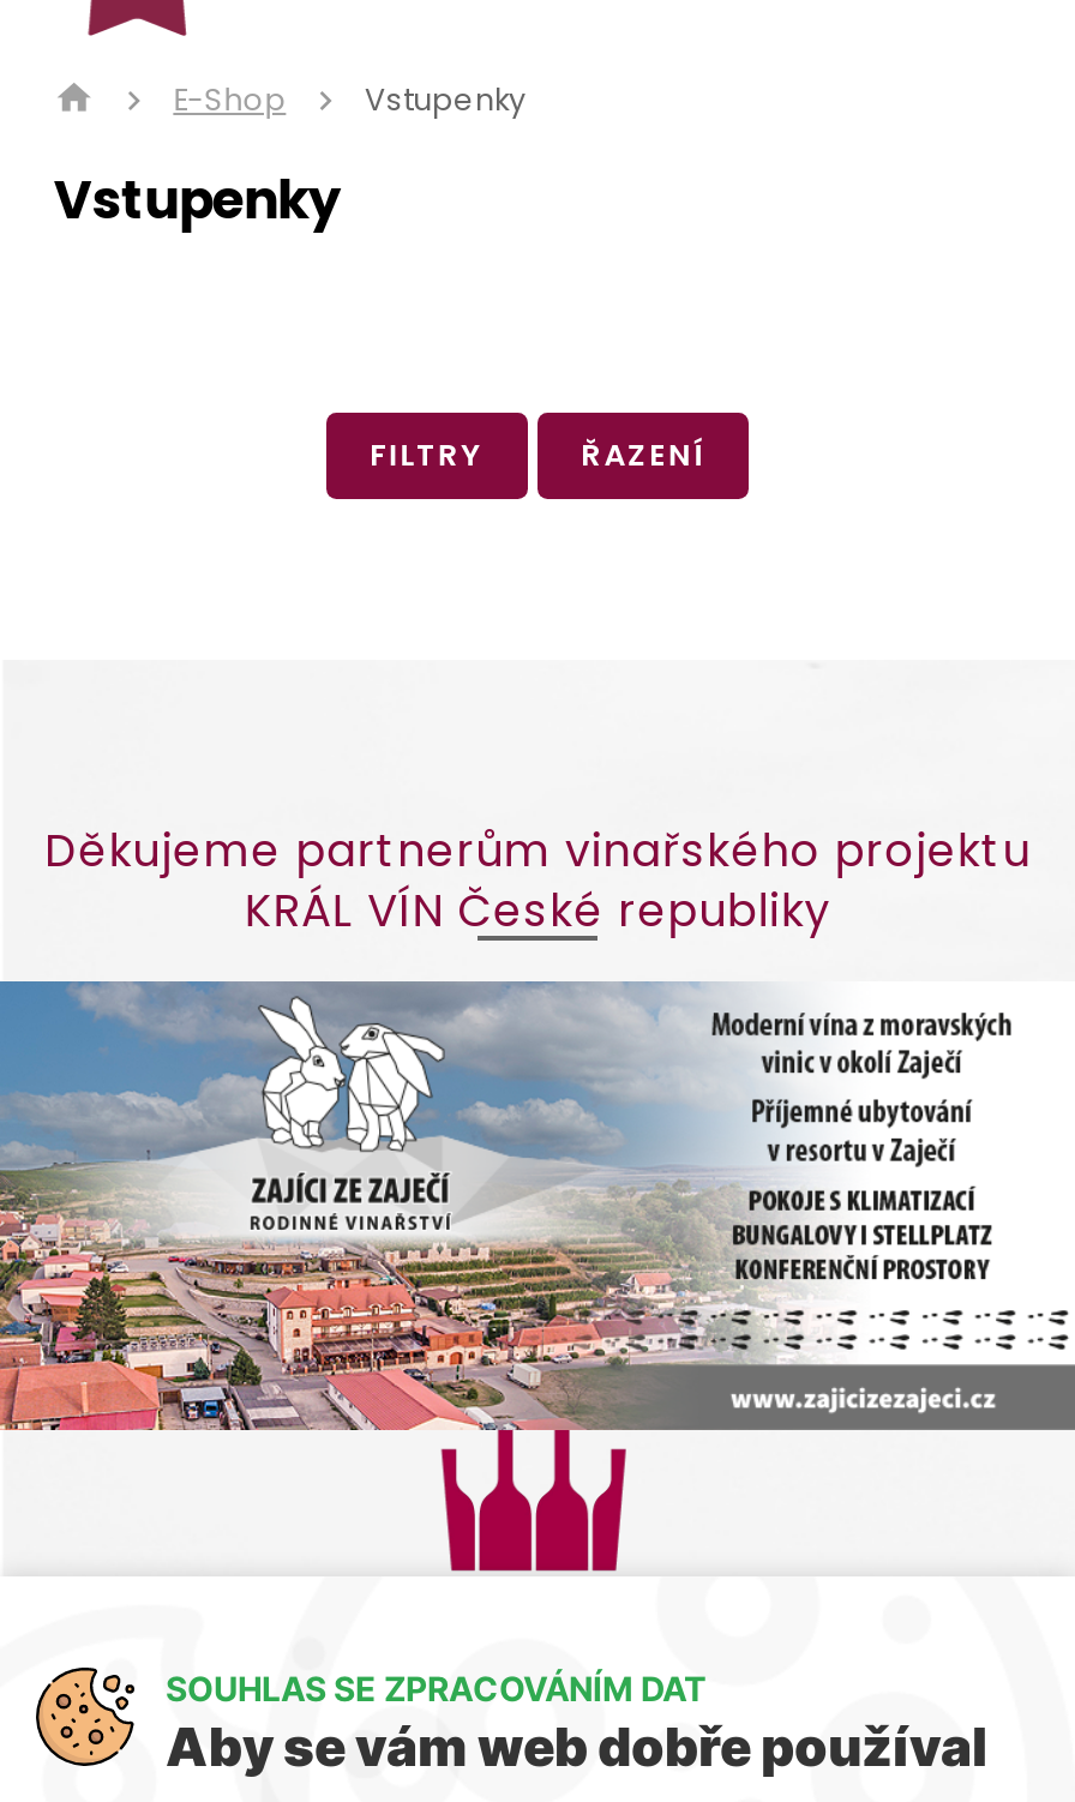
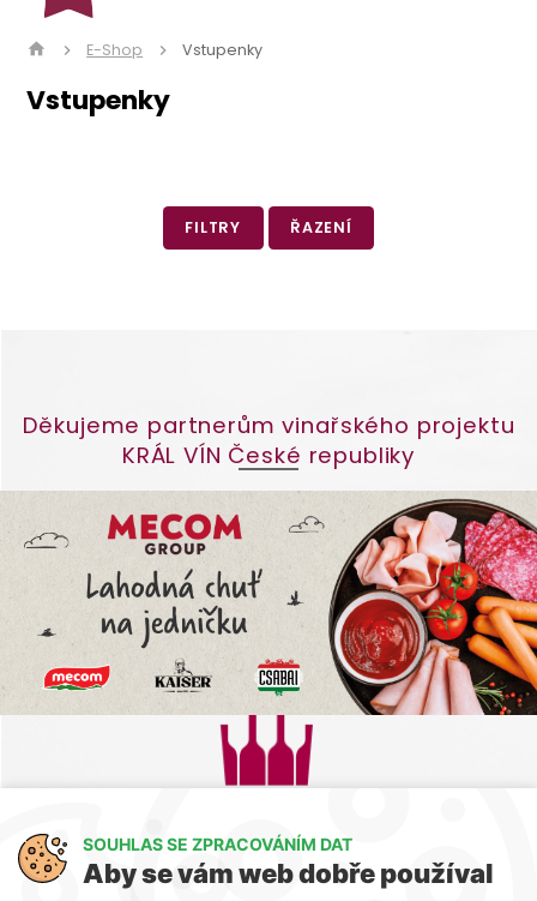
[7,979,1068,1432] [image] -> [4,491,533,716] [image]

